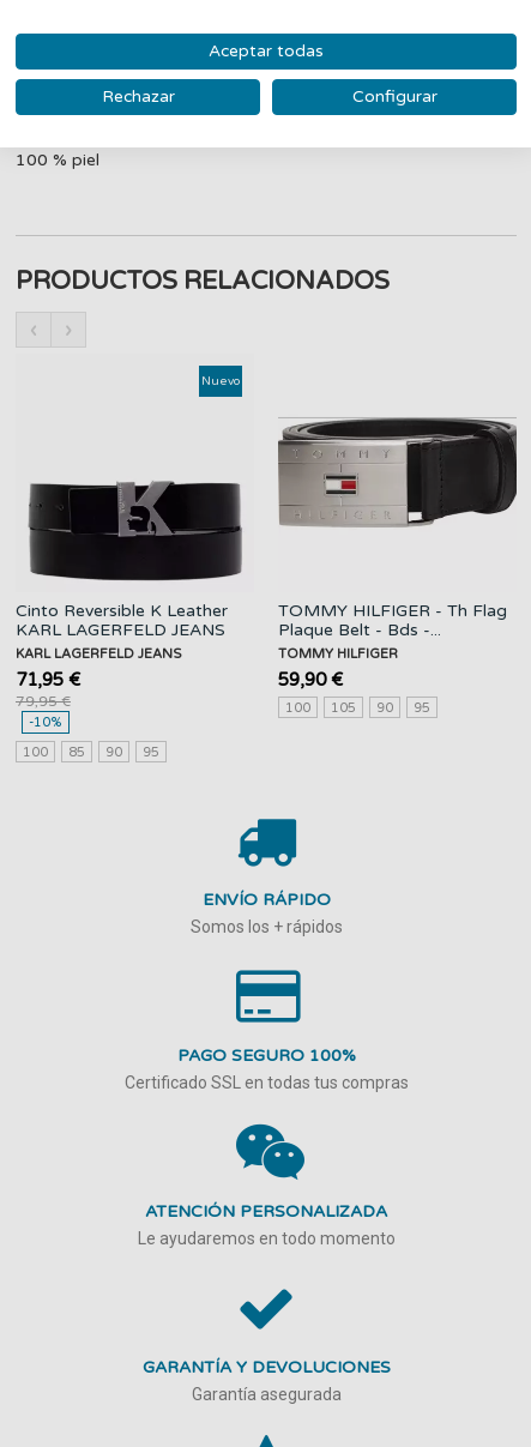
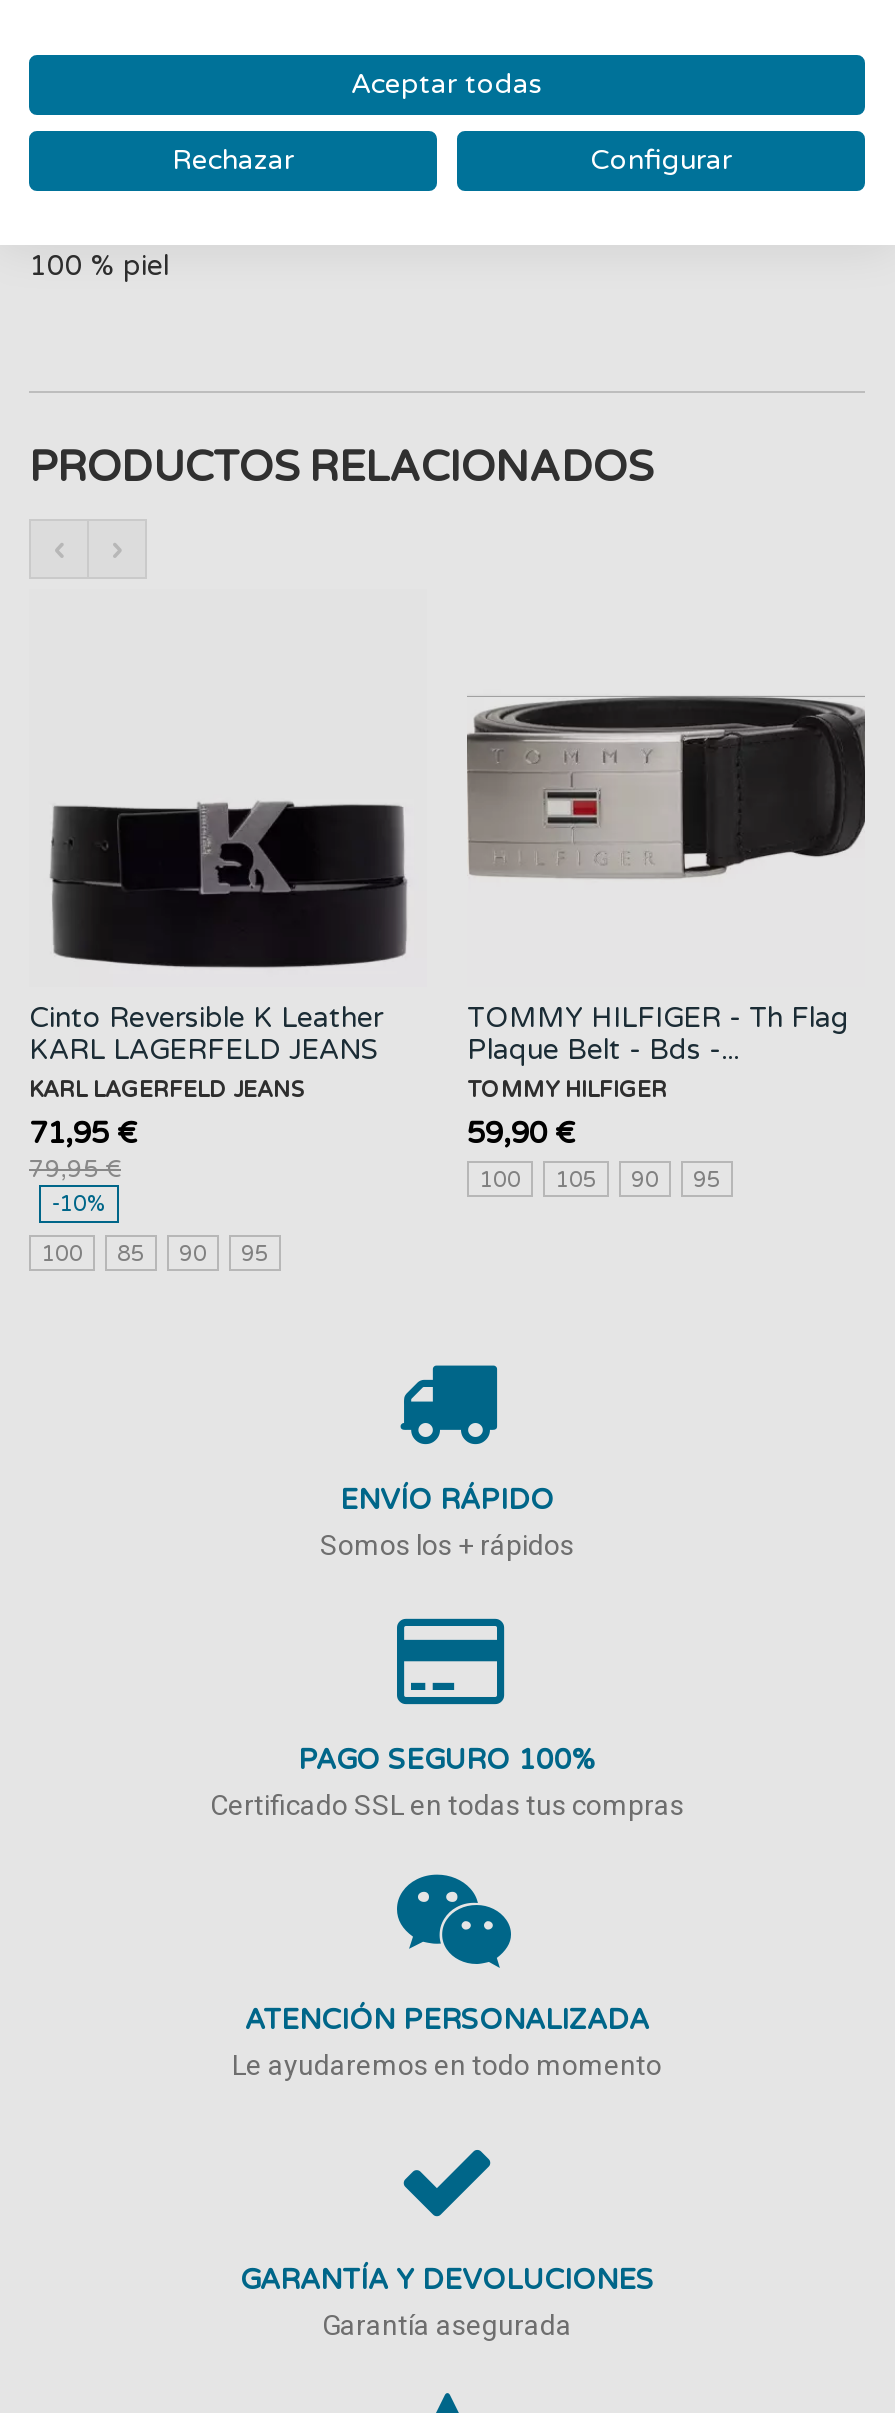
[201,374,240,388] Nuevo -> none

